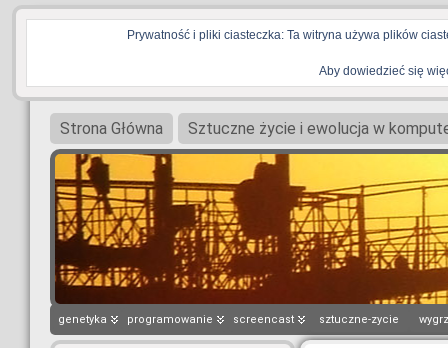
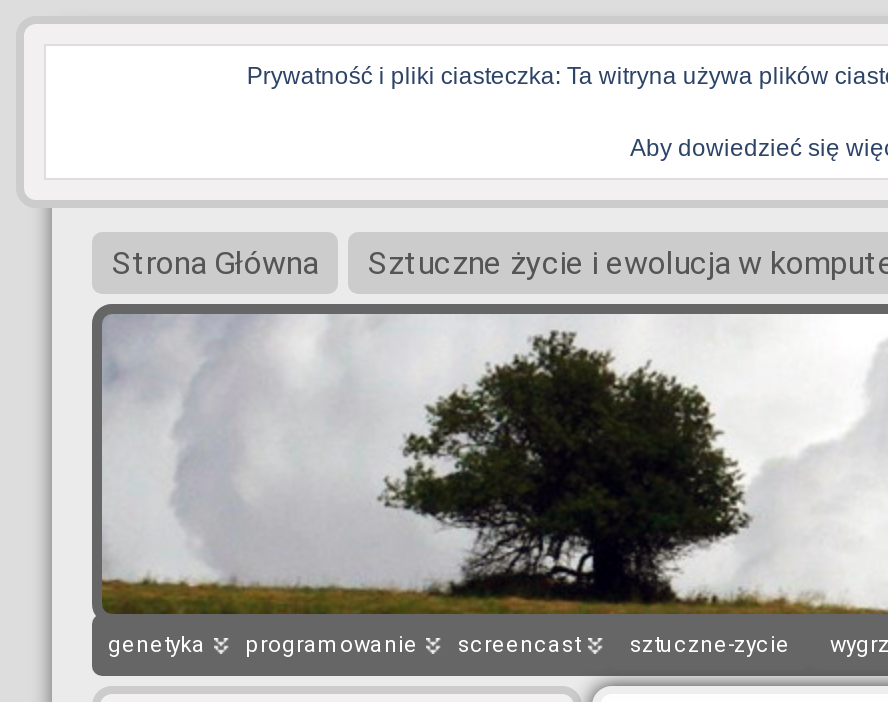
[54,153,445,305] [image] -> [100,312,882,614] [image]

